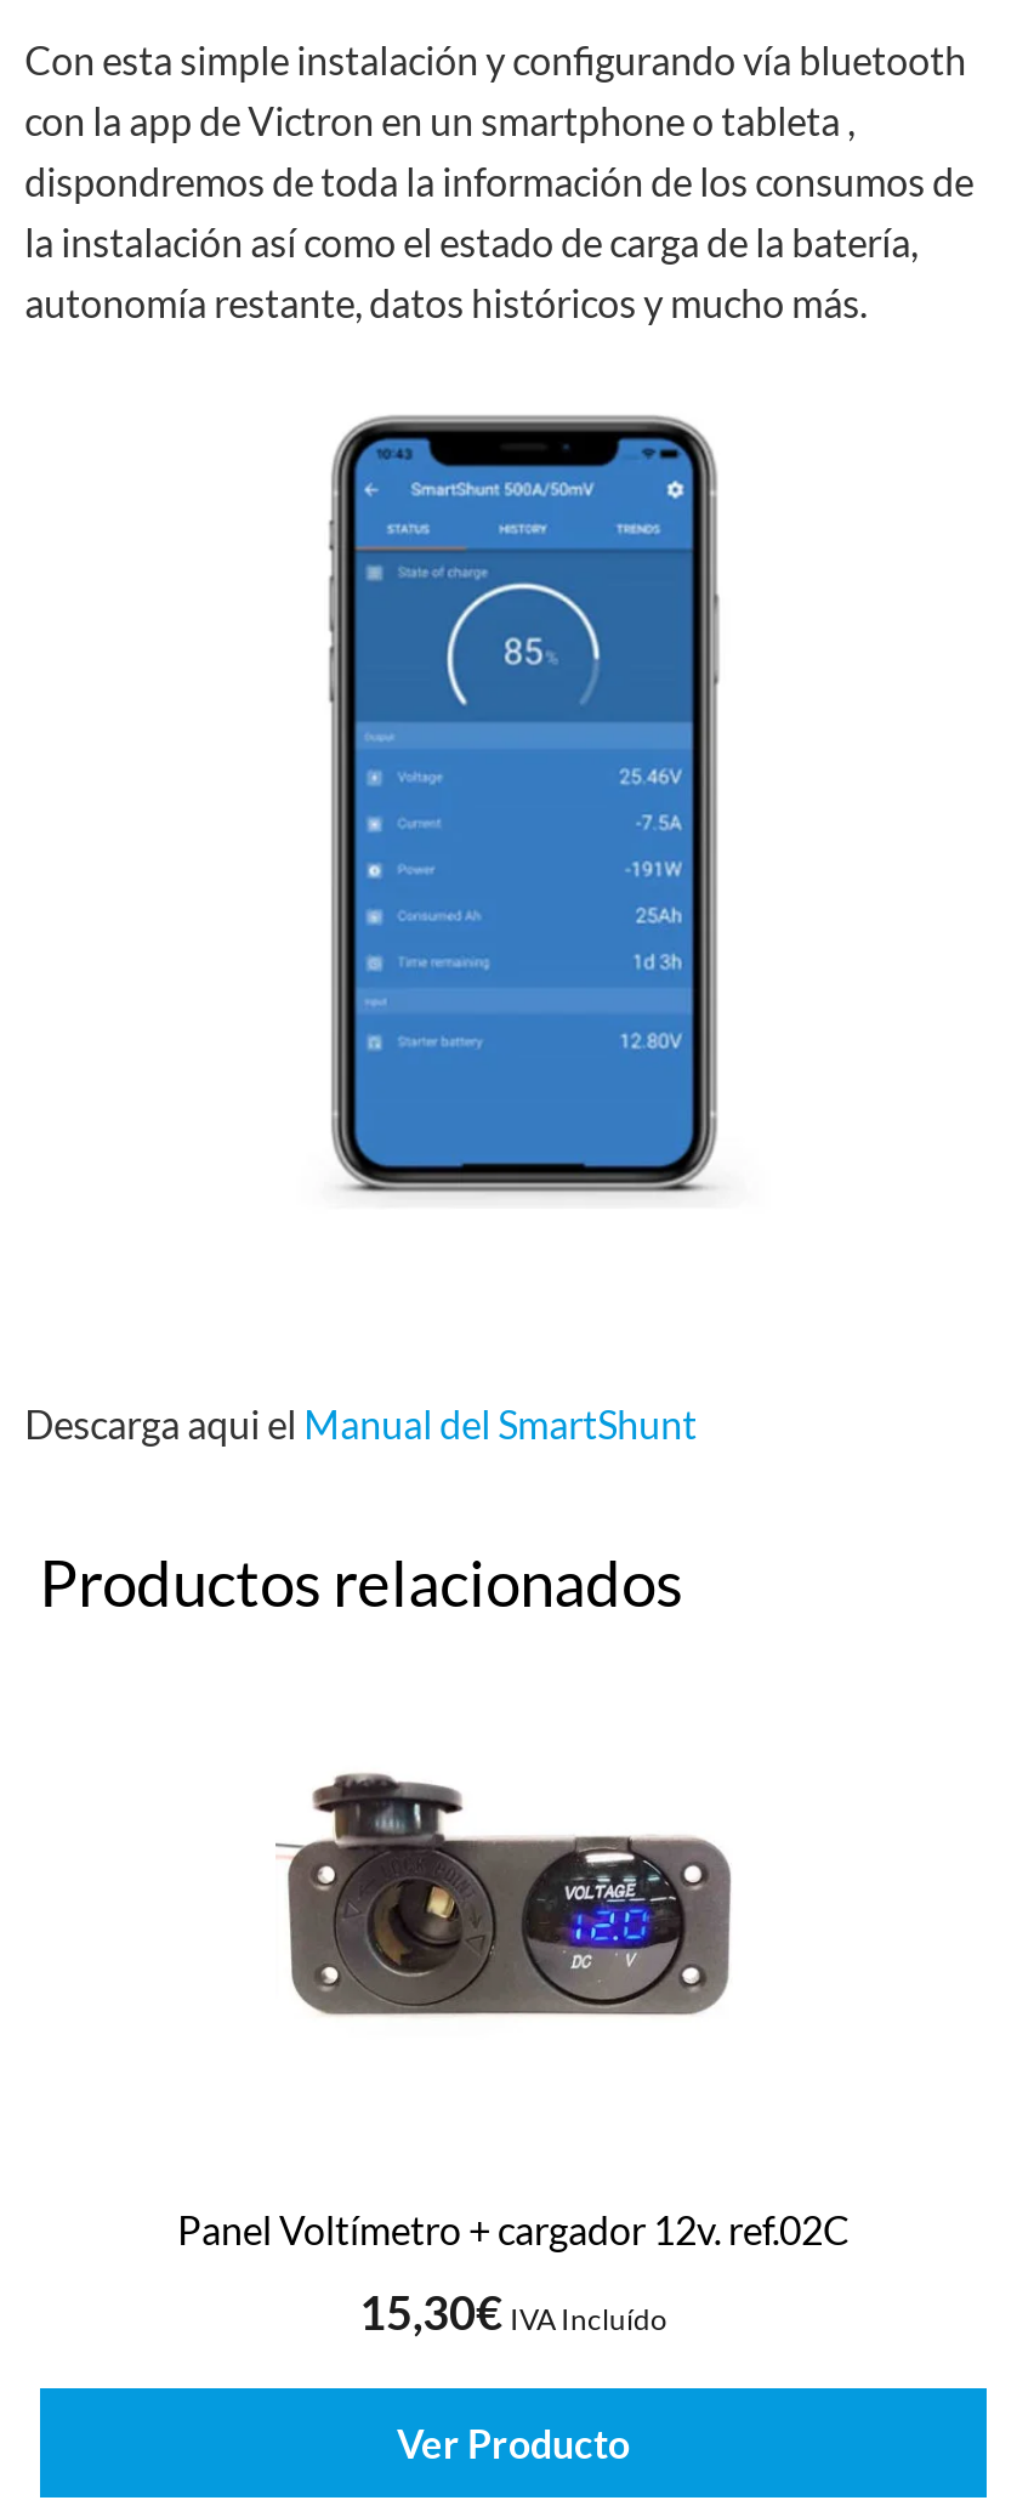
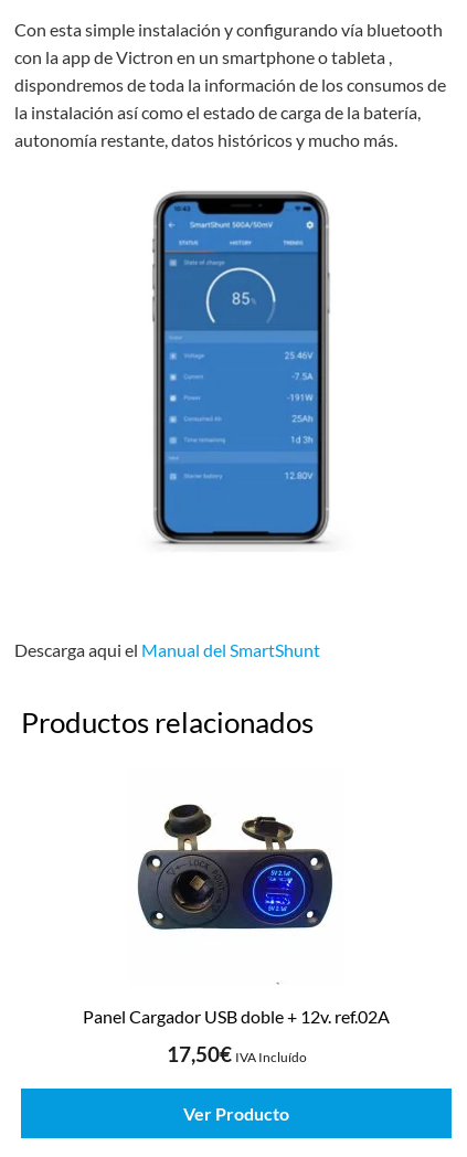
[275,1765,732,2039] [image] -> [131,804,335,931] [image]
[177,2207,850,2253] Panel Voltímetro + cargador 12v. ref.02C -> [83,1006,390,1027] Panel Cargador USB doble + 12v. ref.02A
[359,2284,667,2340] 15,30€ IVA Incluído -> [166,1041,306,1067] 17,50€ IVA Incluído

